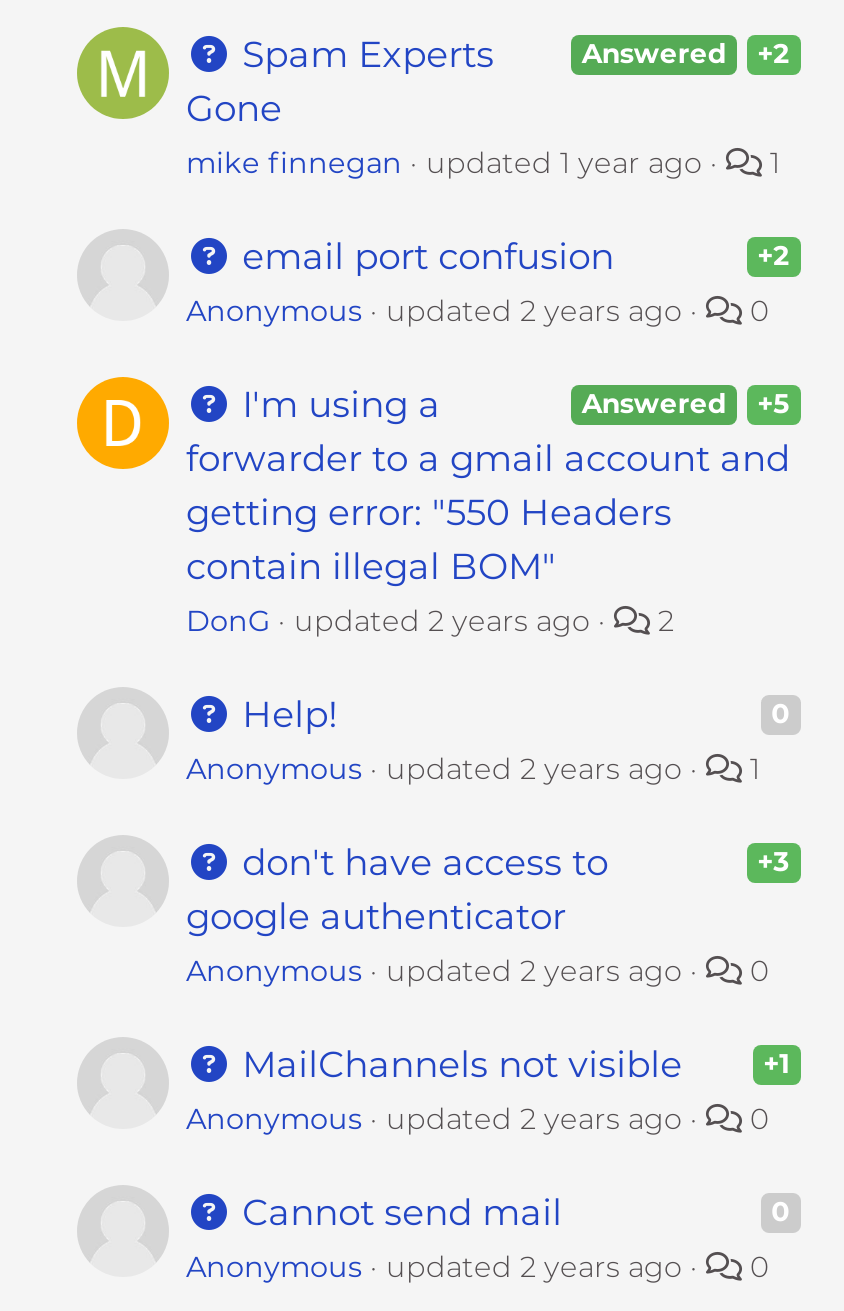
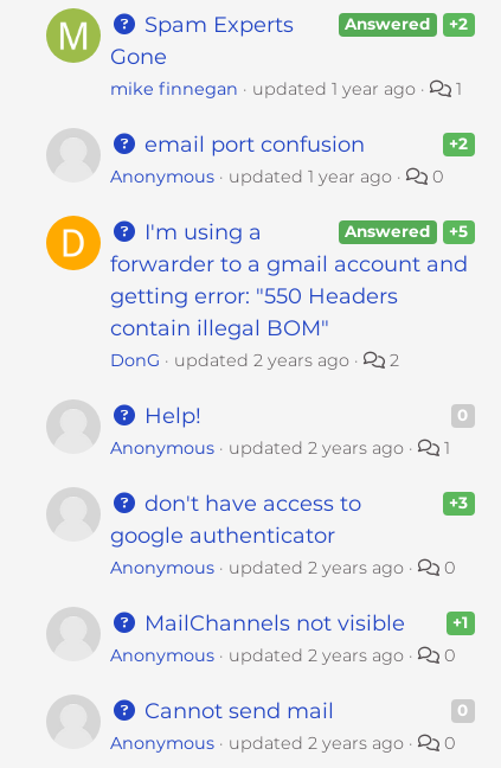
[386,293,682,329] updated 2 years ago -> [229,166,393,187] updated 1 year ago

